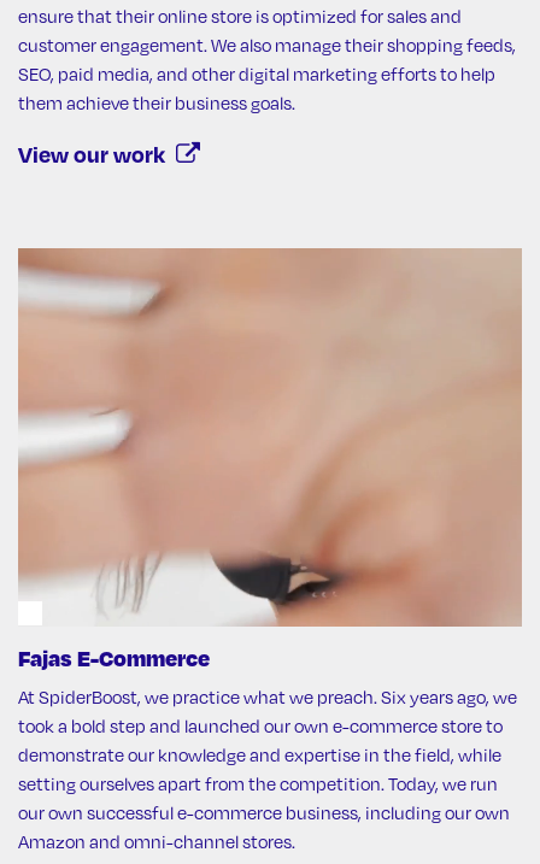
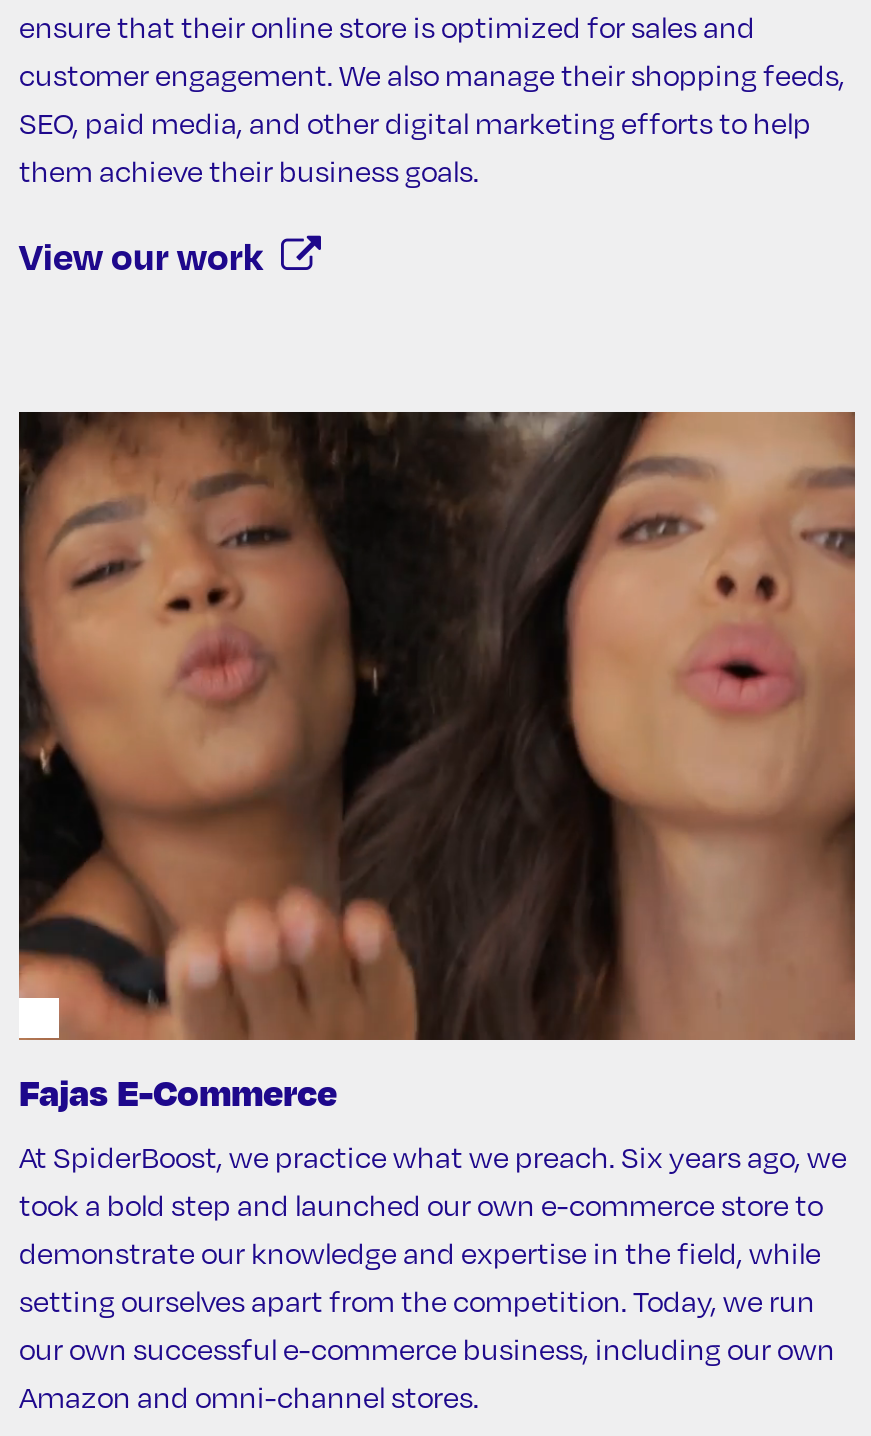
[17,247,522,627] [image] -> [17,410,855,1042] [image]

